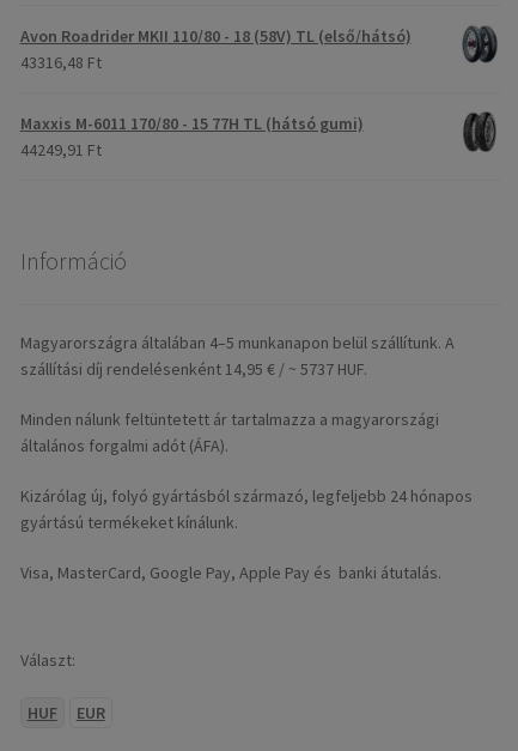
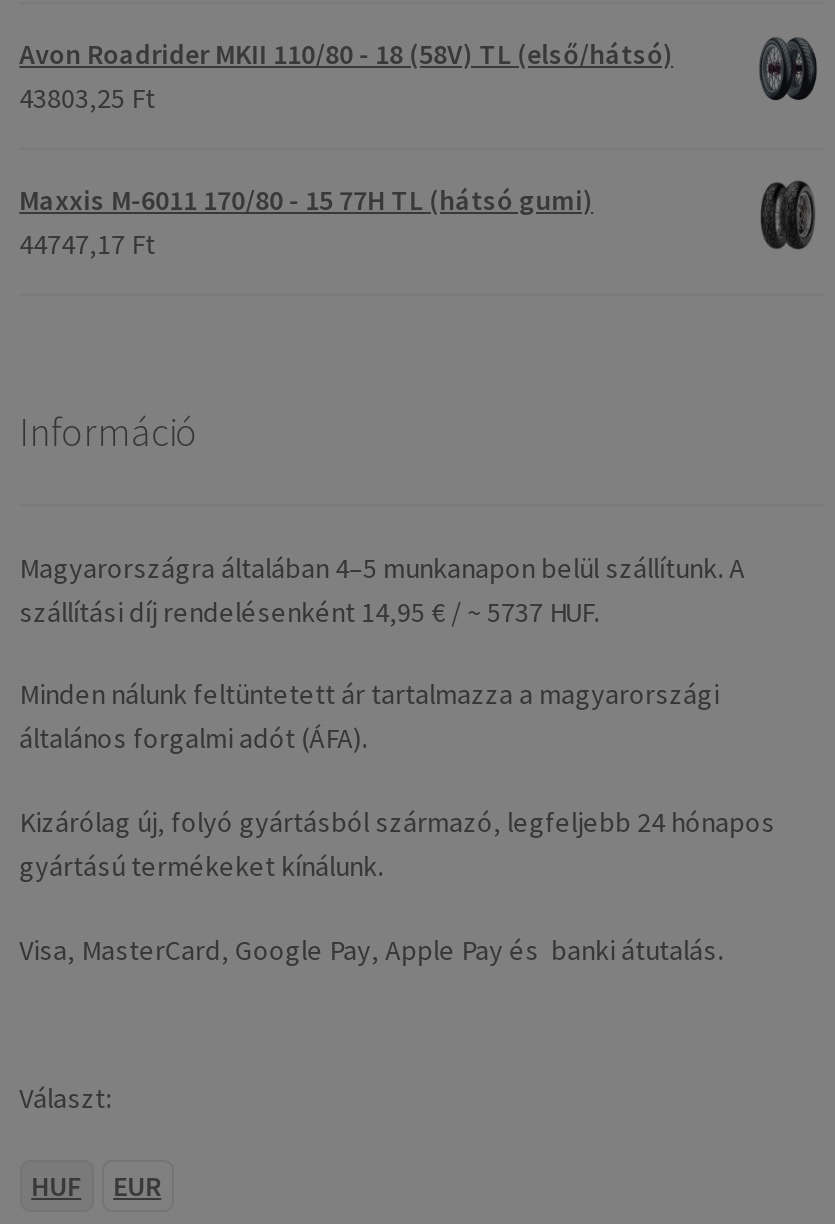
[20,51,101,73] 43316,48 Ft -> [19,80,155,116] 43803,25 Ft
[20,138,101,160] 44249,91 Ft -> [19,226,155,262] 44747,17 Ft

